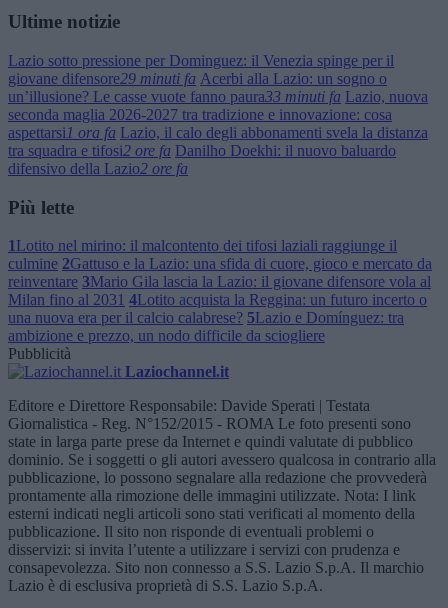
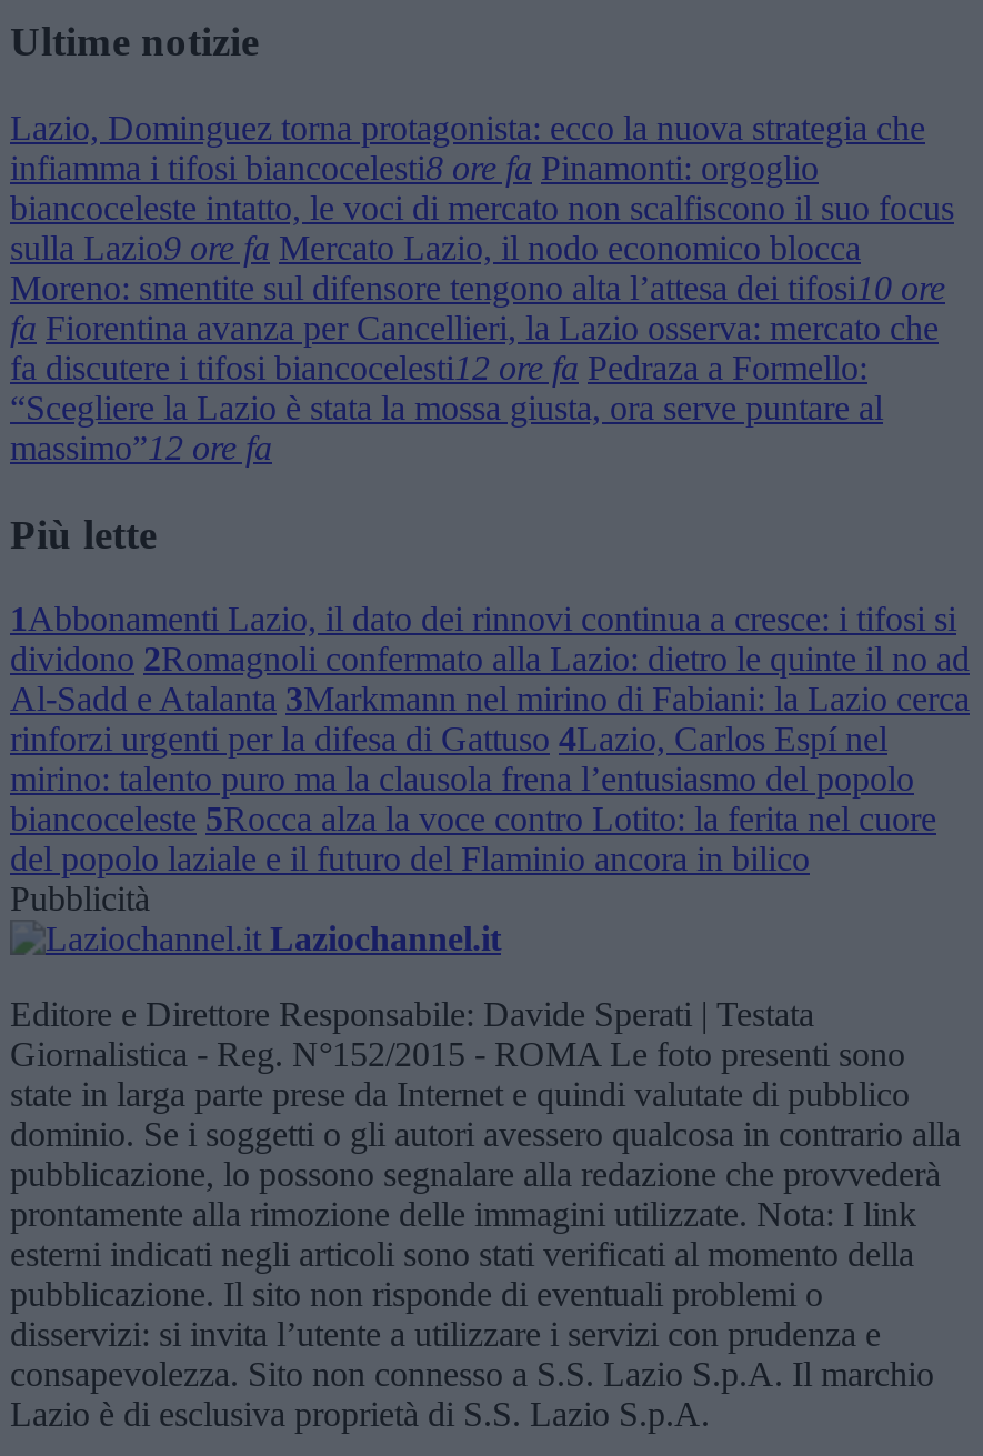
[8,52,428,177] Lazio sotto pressione per Dominguez: il Venezia spinge per il | giovane difensore29 minuti fa Acerbi alla Lazio: un sogno o | un’illusione? Le casse vuote fanno paura33 minuti fa Lazio, nuova | seconda maglia 2026-2027 tra tradizione e innovazione: cosa | aspettarsi 1 ora fa Lazio, il calo degli abbonamenti svela la distanza | tra squadra e tifosi2 ore fa Danilho Doekhi: il nuovo baluardo | difensivo della Lazio2 ore fa -> [10,108,954,466] Lazio, Dominguez torna protagonista: ecco la nuova strategia che | infiamma i tifosi biancocelesti8 ore fa Pinamonti: orgoglio | biancoceleste intatto, le voci di mercato non scalfiscono il suo focus | sulla Lazio9 ore fa Mercato Lazio, il nodo economico blocca | Moreno: smentite sul difensore tengono alta l’attesa dei tifosi 10 ore | fa Fiorentina avanza per Cancellieri, la Lazio osserva: mercato che | fa discutere i tifosi biancocelesti 12 ore fa Pedraza a Formello: | “Scegliere la Lazio è stata la mossa giusta, ora serve puntare al | massimo”12 ore fa
[8,237,432,344] 1Lotito nel mirino: il malcontento dei tifosi laziali raggiunge il | culmine 2Gattuso e la Lazio: una sfida di cuore, gioco e mercato da | reinventare 3Mario Gila lascia la Lazio: il giovane difensore vola al | Milan fino al 2031 4Lotito acquista la Reggina: un futuro incerto o | una nuova era per il calcio calabrese? 5Lazio e Domínguez: tra | ambizione e prezzo, un nodo difficile da sciogliere -> [10,600,970,878] 1Abbonamenti Lazio, il dato dei rinnovi continua a cresce: i tifosi si | dividono 2Romagnoli confermato alla Lazio: dietro le quinte il no ad | Al-Sadd e Atalanta 3Markmann nel mirino di Fabiani: la Lazio cerca | rinforzi urgenti per la difesa di Gattuso 4Lazio, Carlos Espí nel | mirino: talento puro ma la clausola frena l’entusiasmo del popolo | biancoceleste 5Rocca alza la voce contro Lotito: la ferita nel cuore | del popolo laziale e il futuro del Flaminio ancora in bilico

